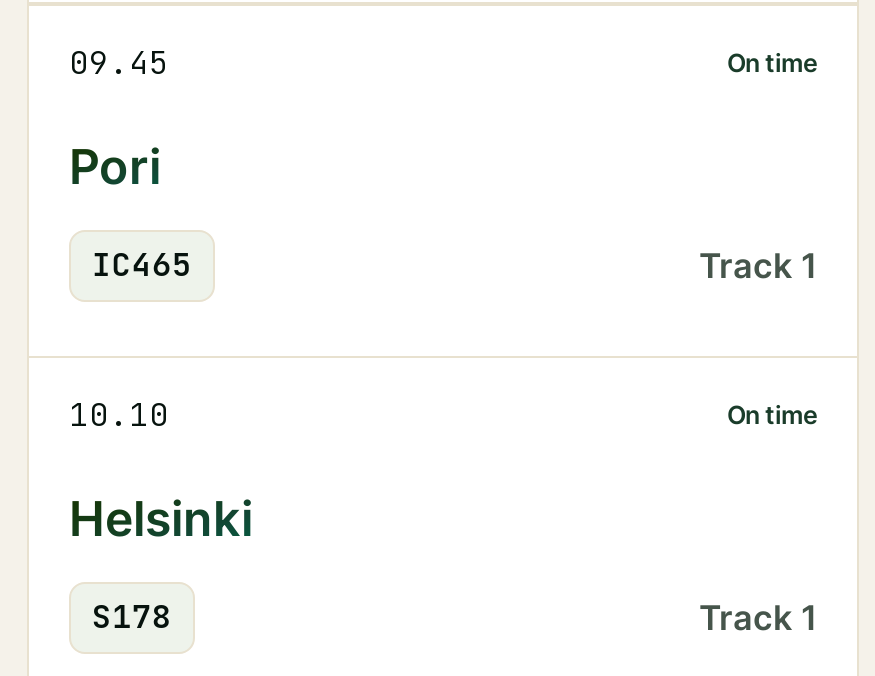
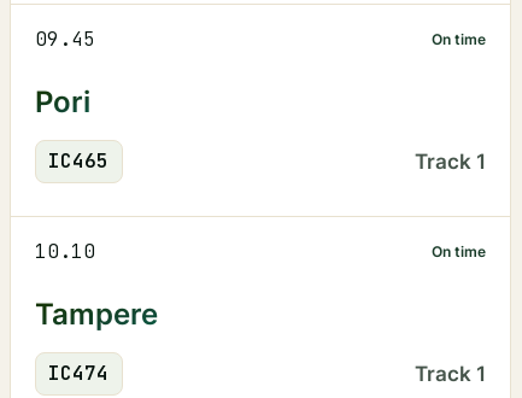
[69,489,253,547] Helsinki -> [35,296,158,331] Tampere
[92,596,172,638] S178 -> [49,361,109,386] IC474

